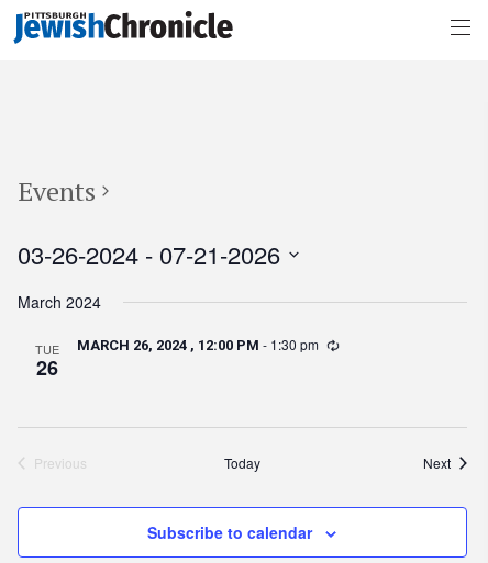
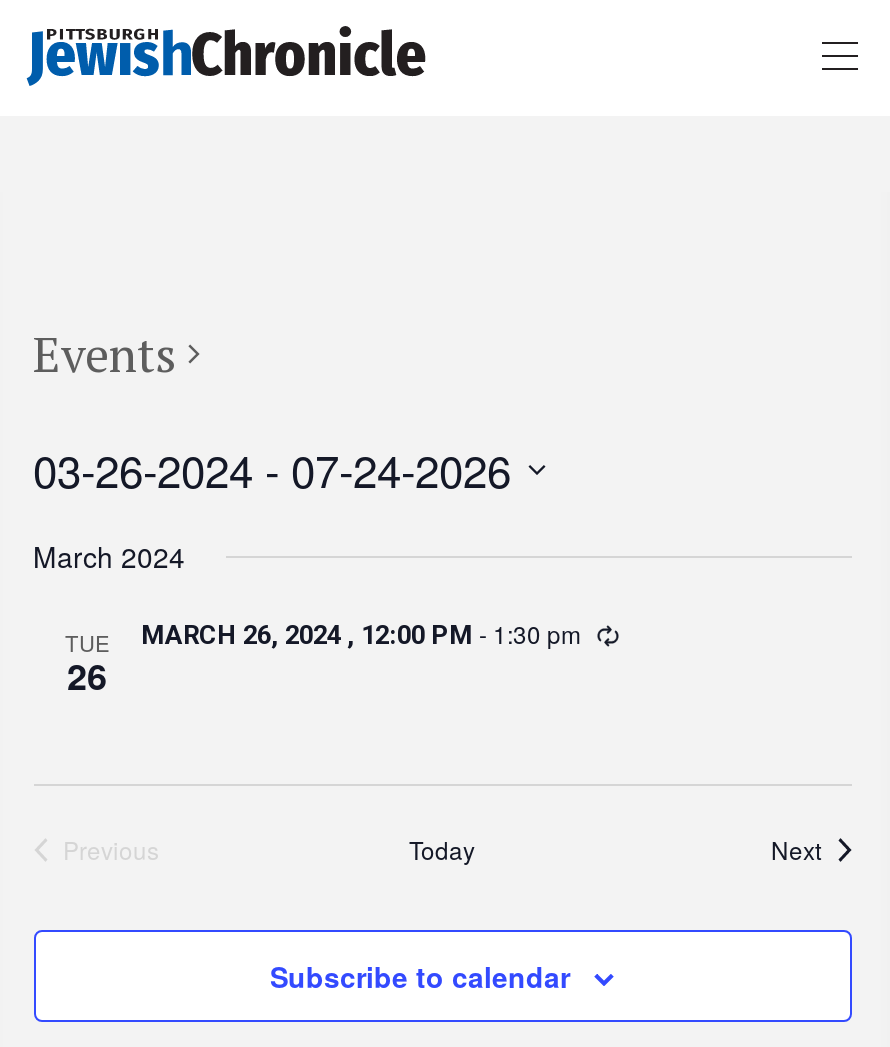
[17,237,280,271] 03-26-2024 - 07-21-2026 -> [33,438,511,500] 03-26-2024 - 07-24-2026

